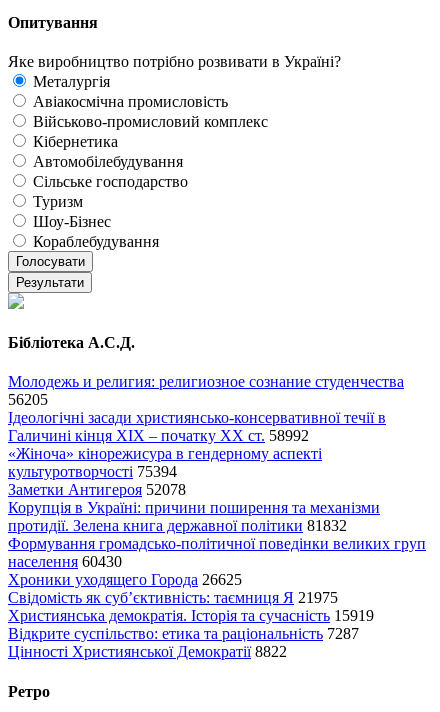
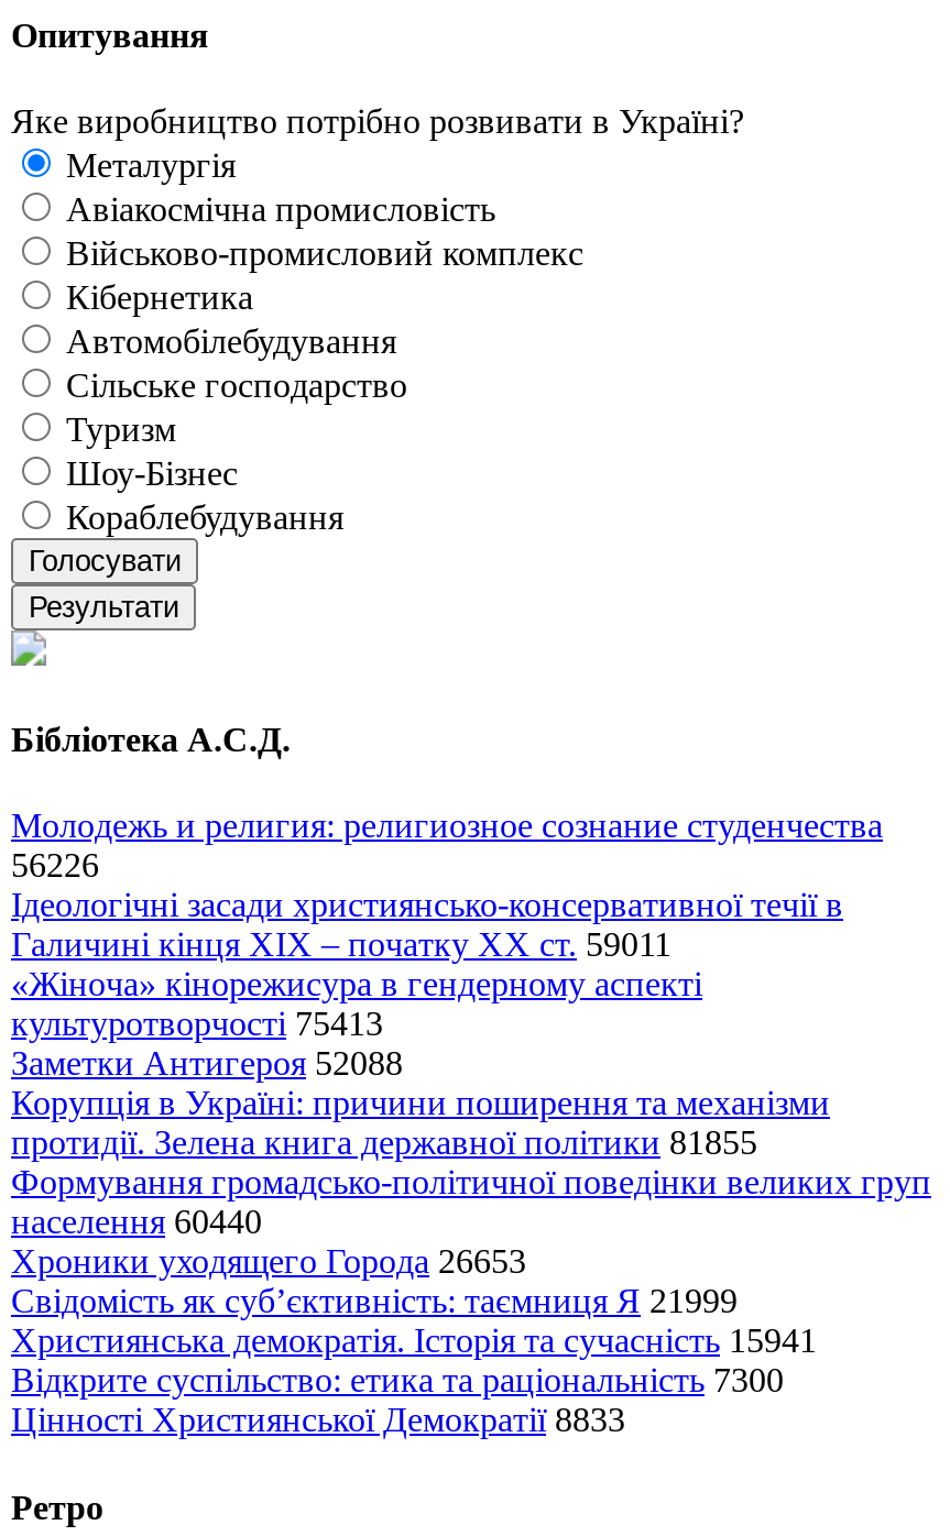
[8,391,48,408] 56205 -> [11,847,99,884] 56226
[8,427,309,444] Галичині кінця XIX – початку XX ст. 58992 -> [11,926,671,964] Галичині кінця XIX – початку XX ст. 59011
[8,463,177,480] культуротворчості 75394 -> [11,1005,383,1043] культуротворчості 75413
[8,481,186,498] Заметки Антигероя 52078 -> [11,1045,403,1082] Заметки Антигероя 52088
[8,517,347,534] протидії. Зелена книга державної політики 81832 -> [11,1124,757,1162] протидії. Зелена книга державної політики 81855
[8,553,122,570] населення 60430 -> [11,1203,262,1241] населення 60440
[8,571,242,588] Хроники уходящего Города 26625 -> [11,1243,526,1281] Хроники уходящего Города 26653
[8,589,338,606] Свідомість як суб’єктивність: таємниця Я 21975 -> [11,1283,738,1320] Свідомість як суб’єктивність: таємниця Я 21999
[8,607,374,624] Християнська демократія. Історія та сучасність 15919 -> [11,1322,817,1360] Християнська демократія. Історія та сучасність 15941
[8,625,359,642] Відкрите суспільство: етика та раціональність 7287 -> [11,1362,784,1399] Відкрите суспільство: етика та раціональність 7300
[8,643,287,660] Цінності Християнської Демократії 8822 -> [11,1402,625,1439] Цінності Християнської Демократії 8833

